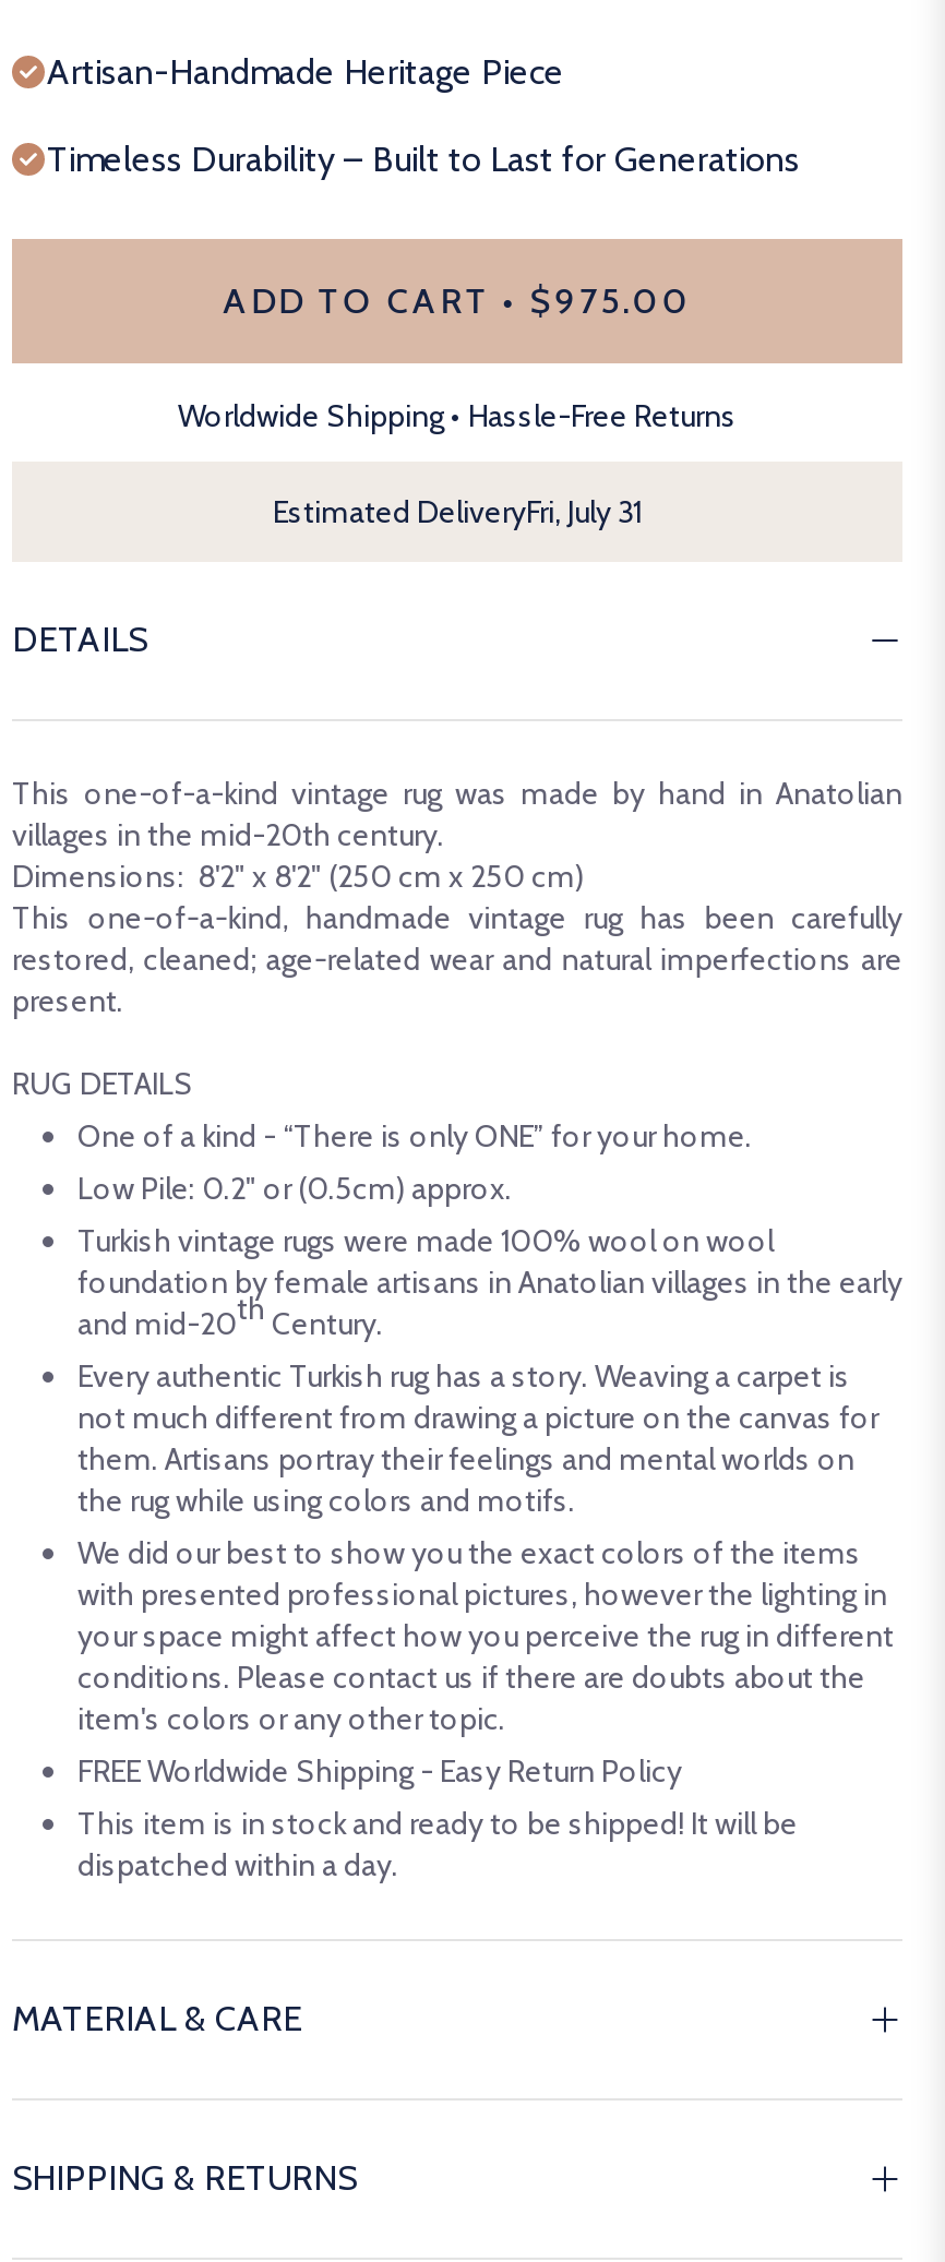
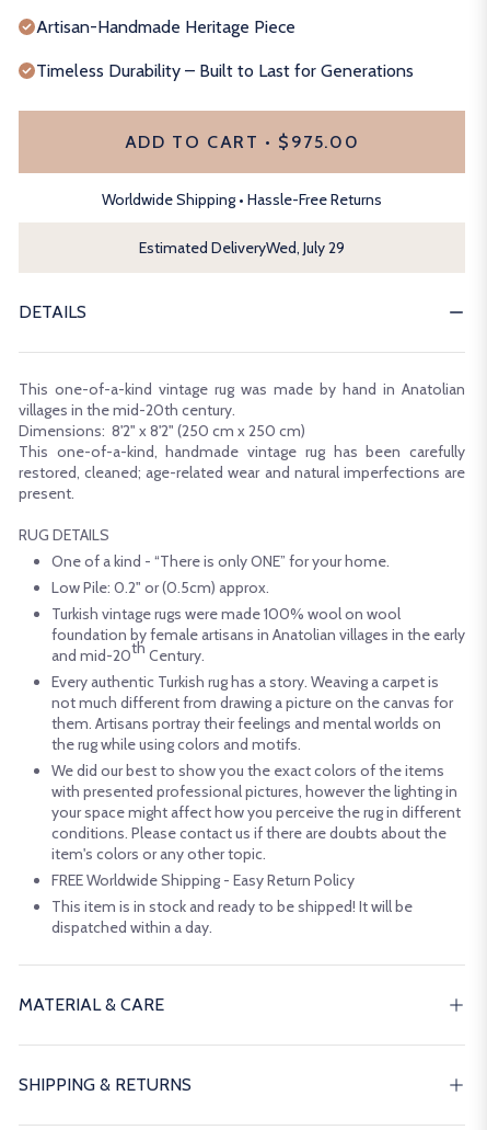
[273,491,642,530] Estimated DeliveryFri, July 31 -> [139,237,345,257] Estimated DeliveryWed, July 29

